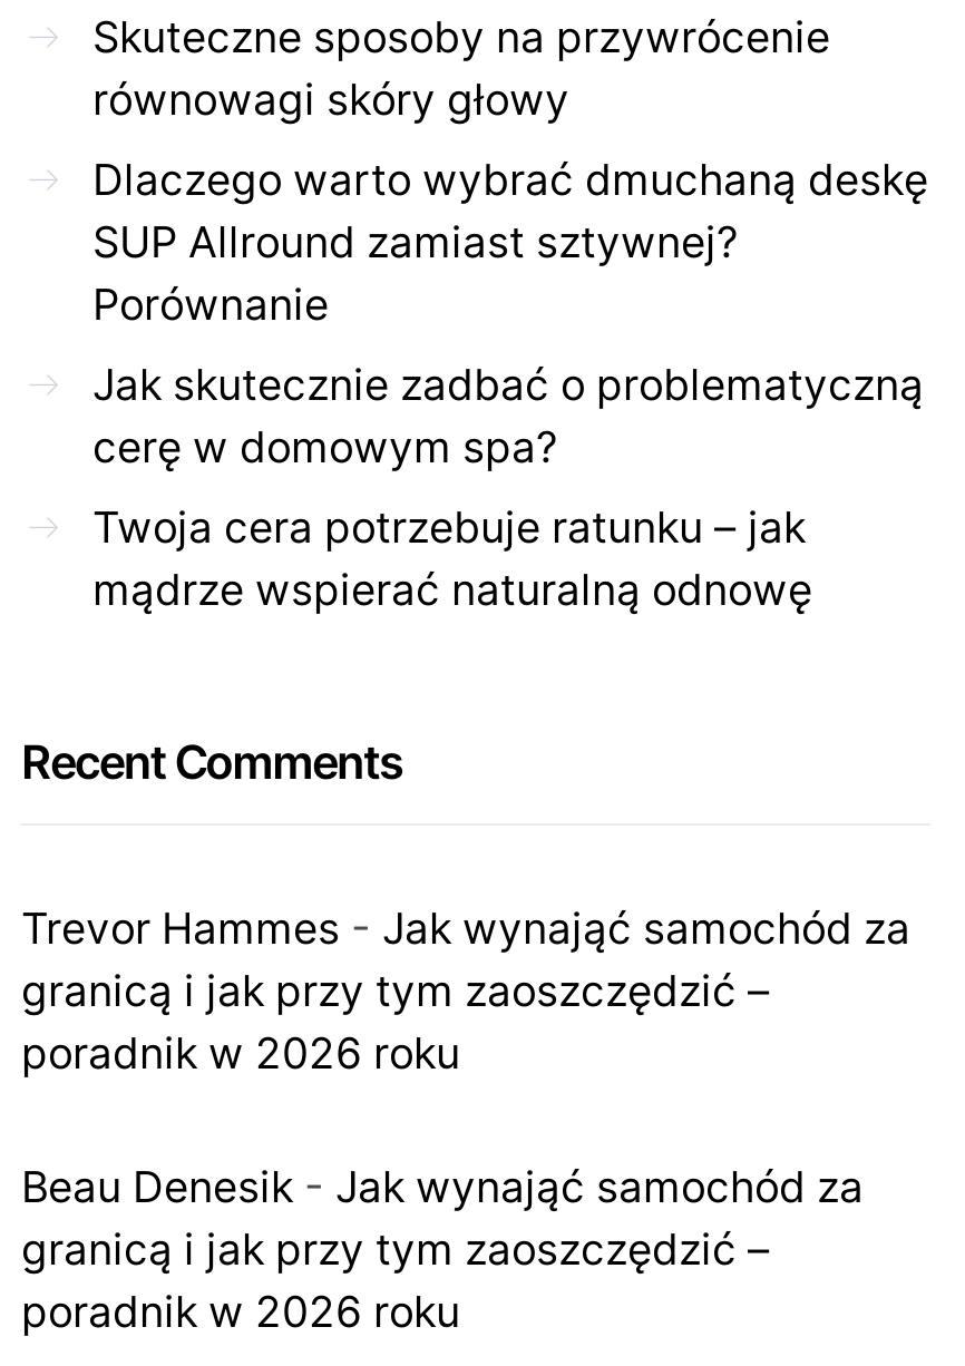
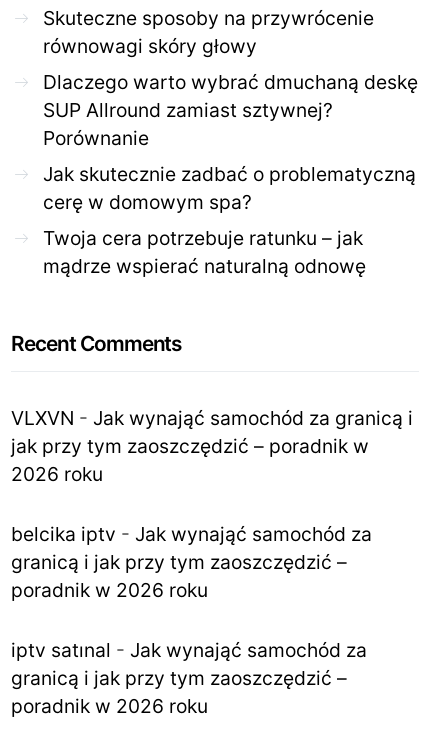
[21,901,910,955] Trevor Hammes - Jak wynająć samochód za -> [11,406,413,546] VLXVN - Jak wynająć samochód za granicą i | jak przy tym zaoszczędzić – poradnik w | 2026 roku | belcika iptv - Jak wynająć samochód za
[21,1160,864,1213] Beau Denesik - Jak wynająć samochód za -> [11,638,367,662] iptv satınal - Jak wynająć samochód za

